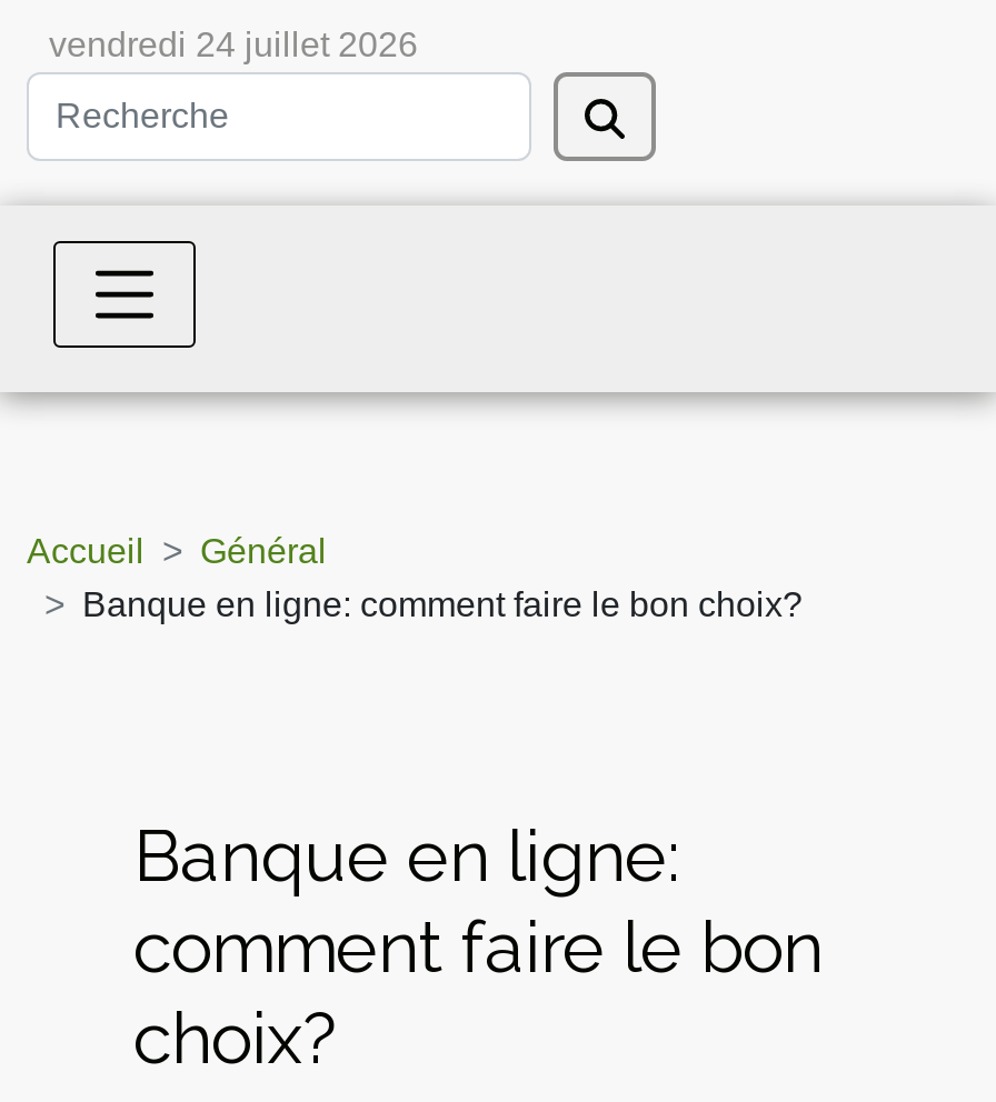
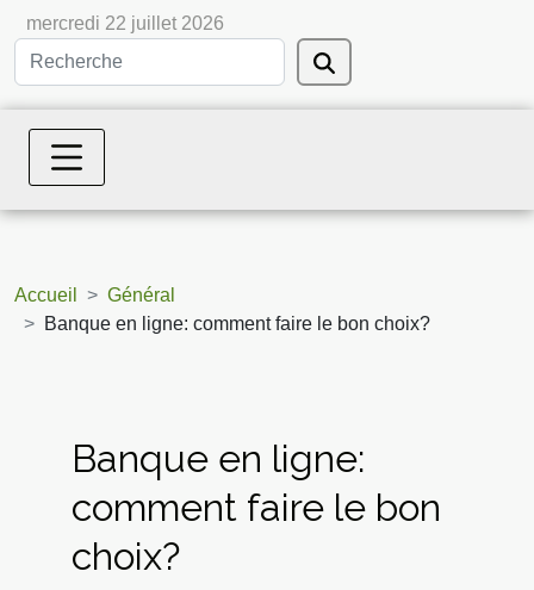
[49,26,418,63] vendredi 24 juillet 2026 -> [26,13,224,33] mercredi 22 juillet 2026

